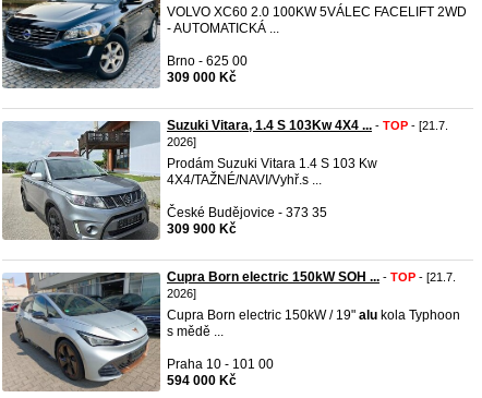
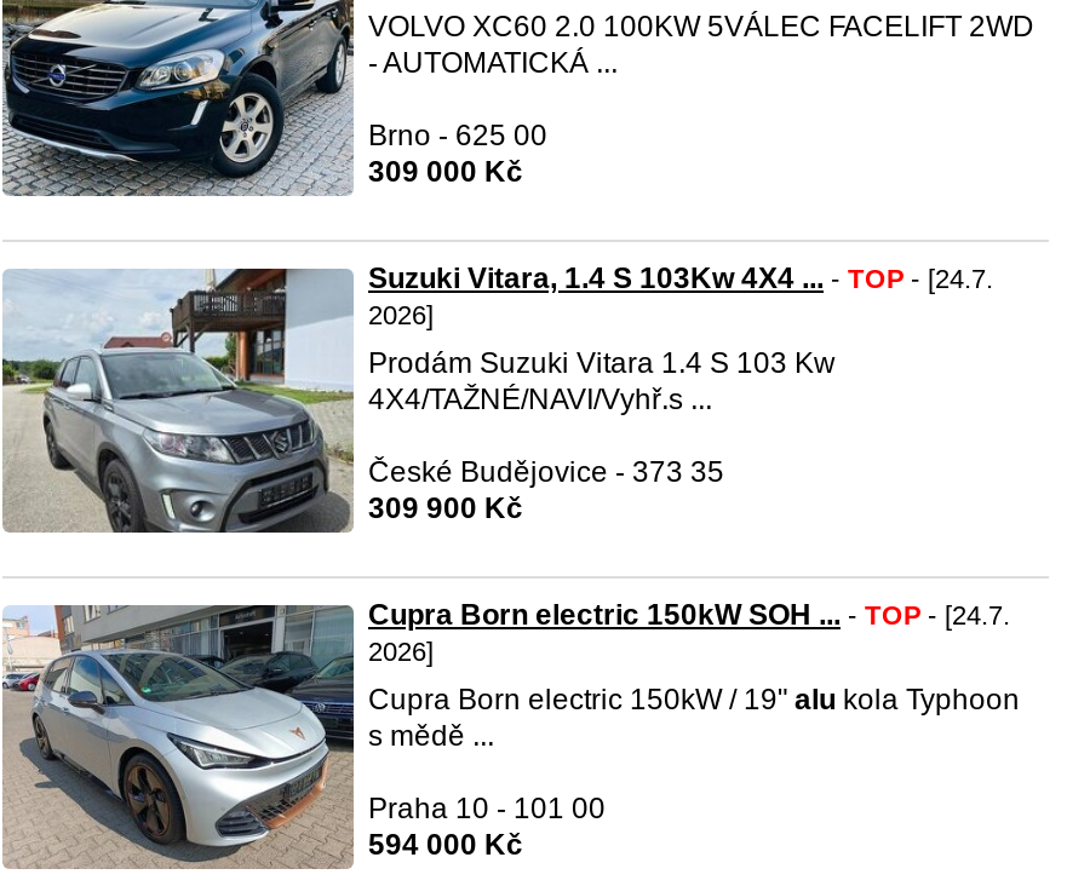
[167,118,448,133] Suzuki Vitara, 1.4 S 103Kw 4X4 ... - TOP - [21.7. -> [368,261,993,295] Suzuki Vitara, 1.4 S 103Kw 4X4 ... - TOP - [24.7.
[167,269,456,285] Cupra Born electric 150kW SOH ... - TOP - [21.7. -> [368,598,1010,632] Cupra Born electric 150kW SOH ... - TOP - [24.7.

